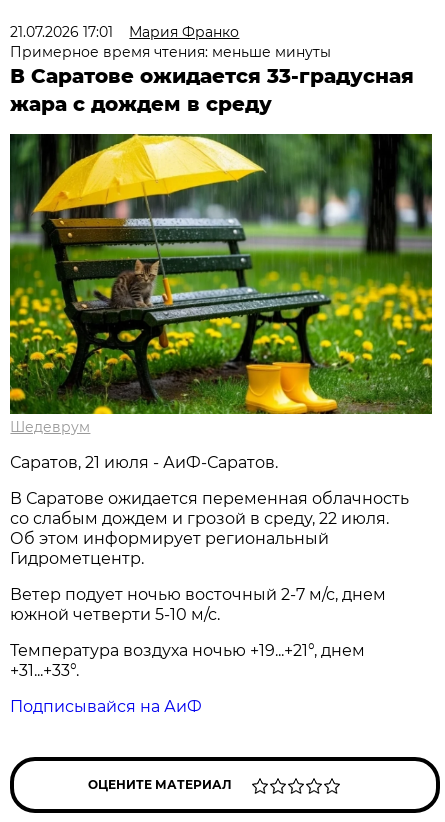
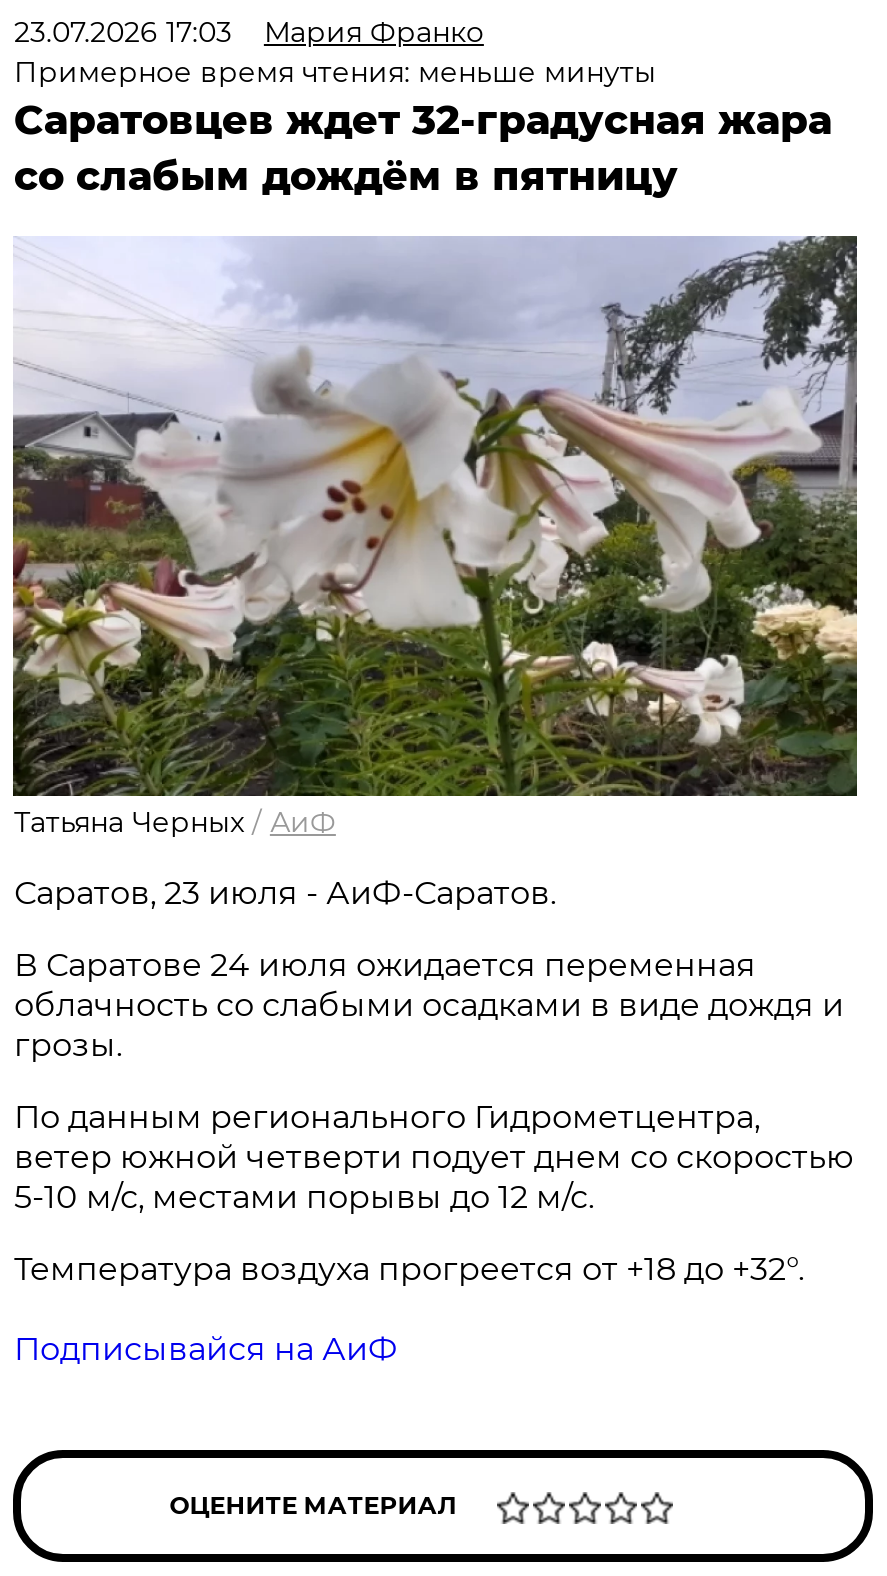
[10,23,239,41] 21.07.2026 17:01 Мария Франко -> [14,14,484,50] 23.07.2026 17:03 Мария Франко
[10,64,414,116] В Саратове ожидается 33-градусная | жара с дождем в среду -> [14,96,832,200] Саратовцев ждет 32-градусная жара | со слабым дождём в пятницу
[9,133,433,436] [image] | Шедеврум -> [11,234,859,840] [image] | Татьяна Черных / АиФ
[10,453,278,472] Саратов, 21 июля - АиФ-Саратов. -> [14,874,556,912] Саратов, 23 июля - АиФ-Саратов.
[10,489,409,568] В Саратове ожидается переменная облачность | со слабым дождем и грозой в среду, 22 июля. | Об этом информирует региональный | Гидрометцентр. -> [14,946,844,1064] В Саратове 24 июля ожидается переменная | облачность со слабыми осадками в виде дождя и | грозы.
[10,585,386,624] Ветер подует ночью восточный 2-7 м/с, днем | южной четверти 5-10 м/с. -> [14,1098,854,1216] По данным регионального Гидрометцентра, | ветер южной четверти подует днем со скоростью | 5-10 м/с, местами порывы до 12 м/с.
[10,641,365,680] Температура воздуха ночью +19...+21°, днем | +31...+33°. -> [14,1250,804,1288] Температура воздуха прогреется от +18 до +32°.

